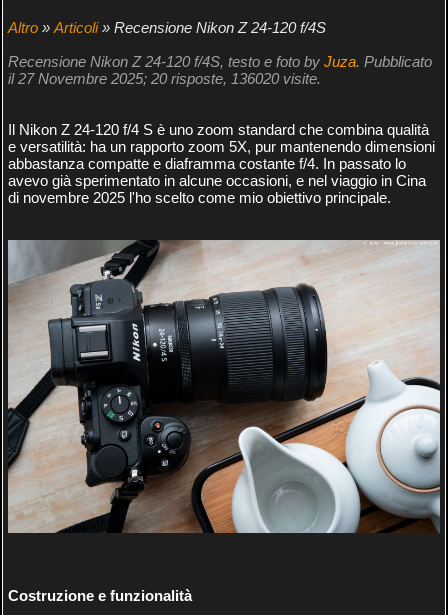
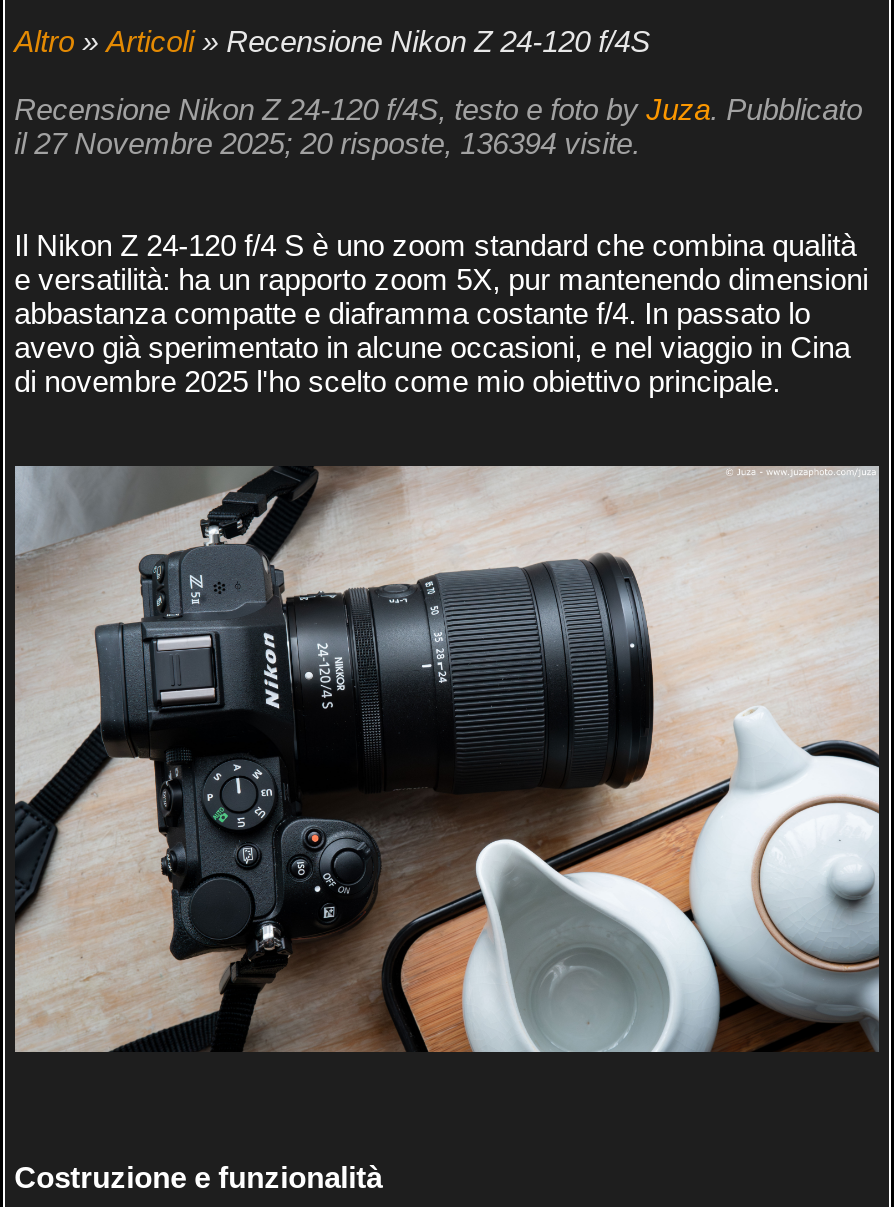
[8,70,321,87] il 27 Novembre 2025; 20 risposte, 136020 visite. -> [14,126,640,160] il 27 Novembre 2025; 20 risposte, 136394 visite.

